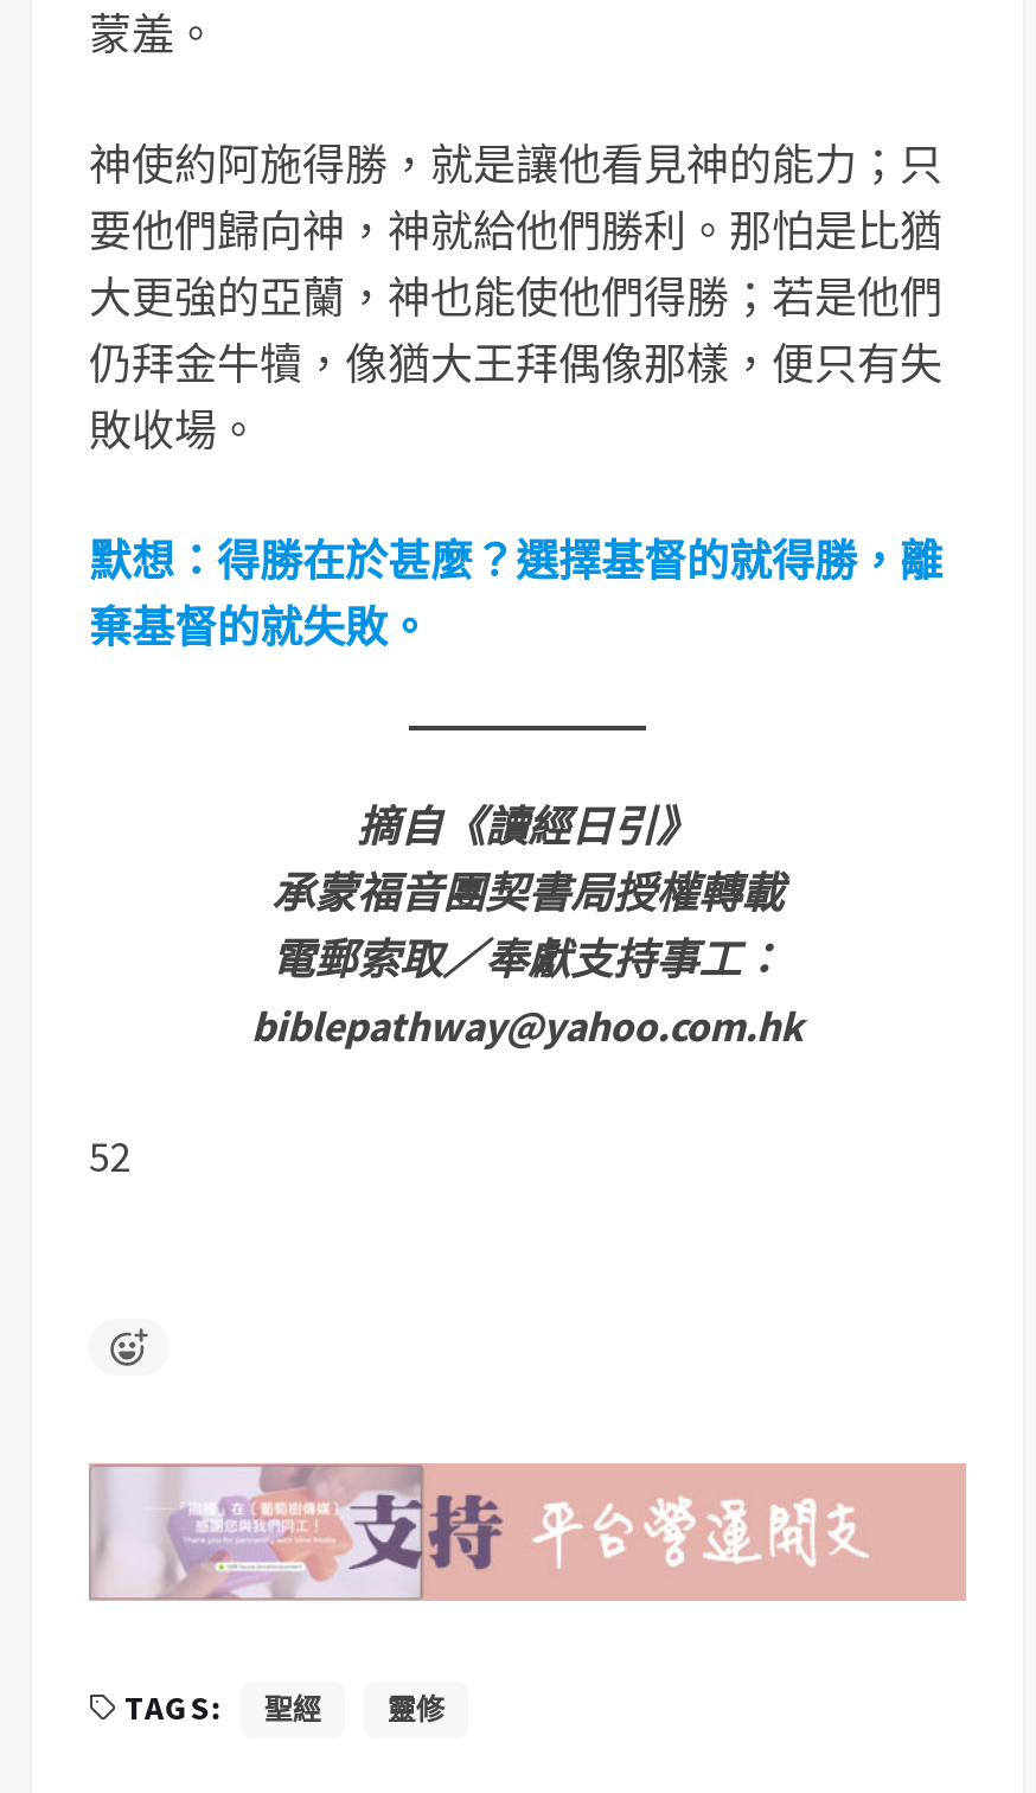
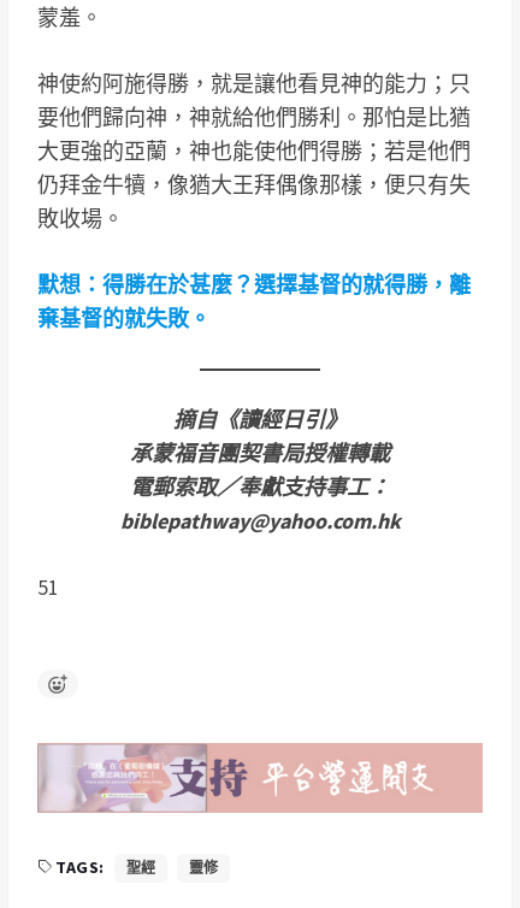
[89,1129,132,1183] 52 -> [37,573,59,601] 51

